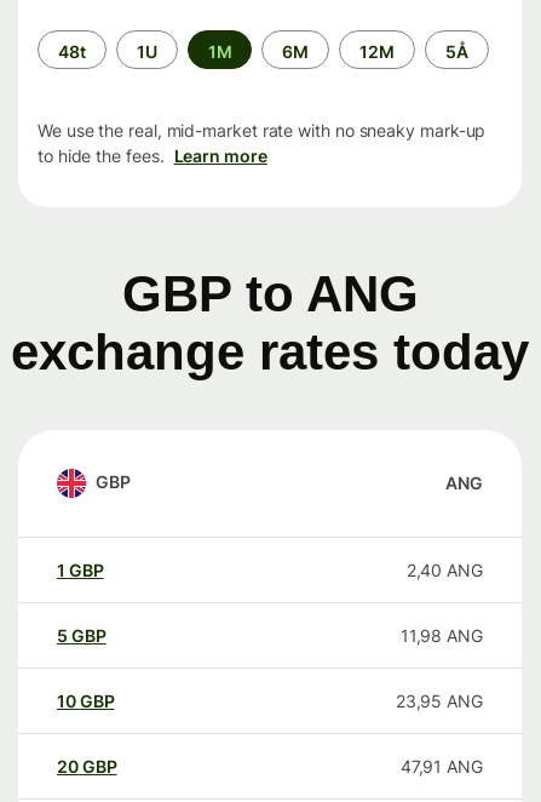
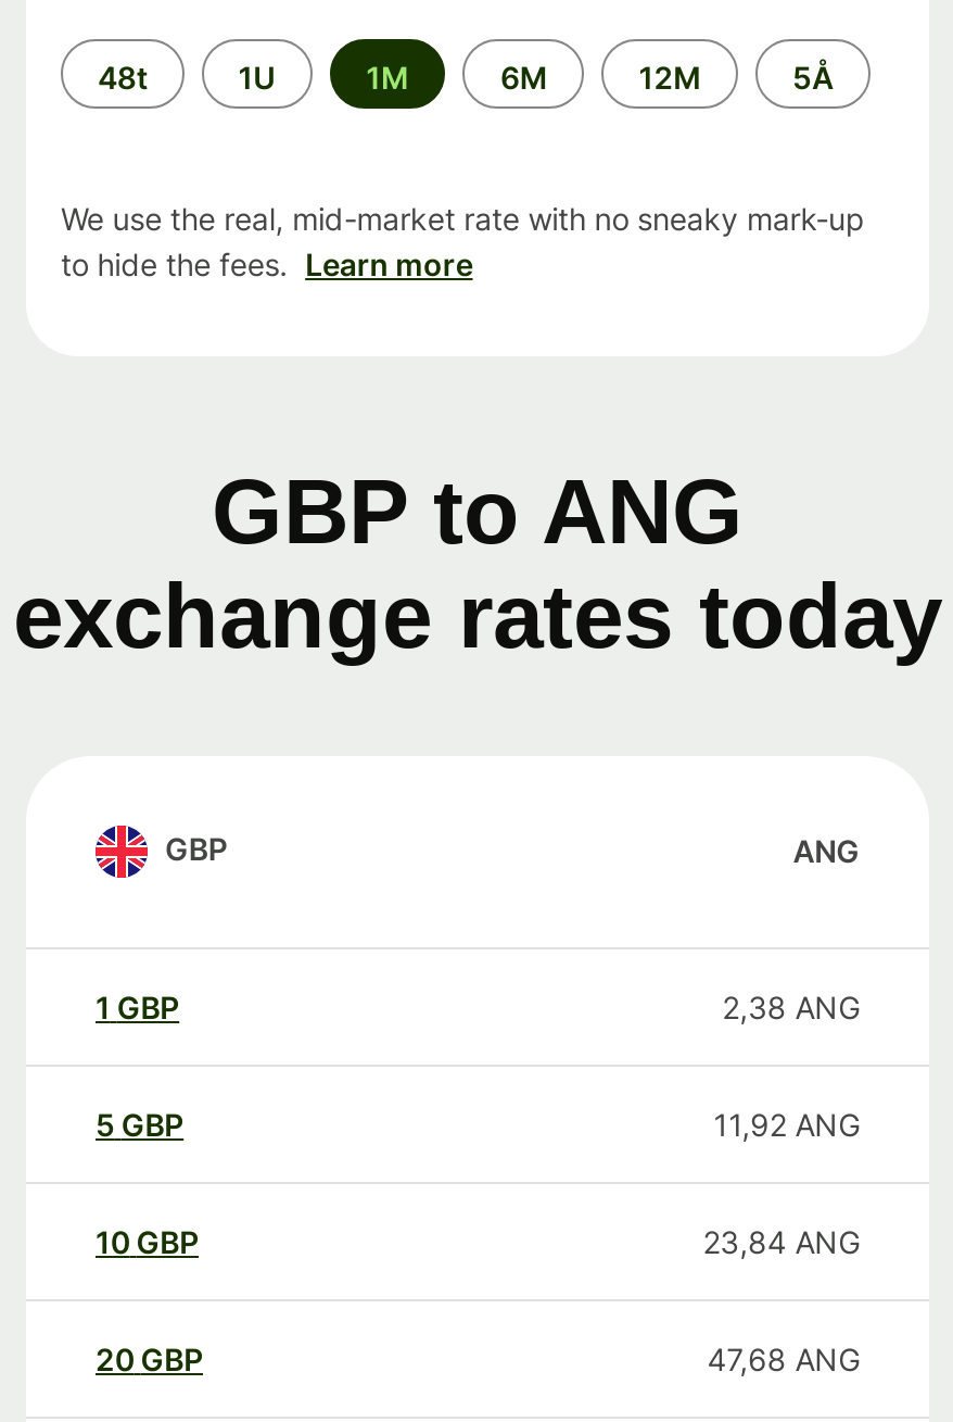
[406,560,483,580] 2,40 ANG -> [722,989,860,1026] 2,38 ANG
[400,625,483,646] 11,98 ANG -> [714,1106,860,1143] 11,92 ANG
[395,691,483,711] 23,95 ANG -> [703,1223,860,1260] 23,84 ANG
[400,756,483,777] 47,91 ANG -> [707,1341,860,1378] 47,68 ANG

